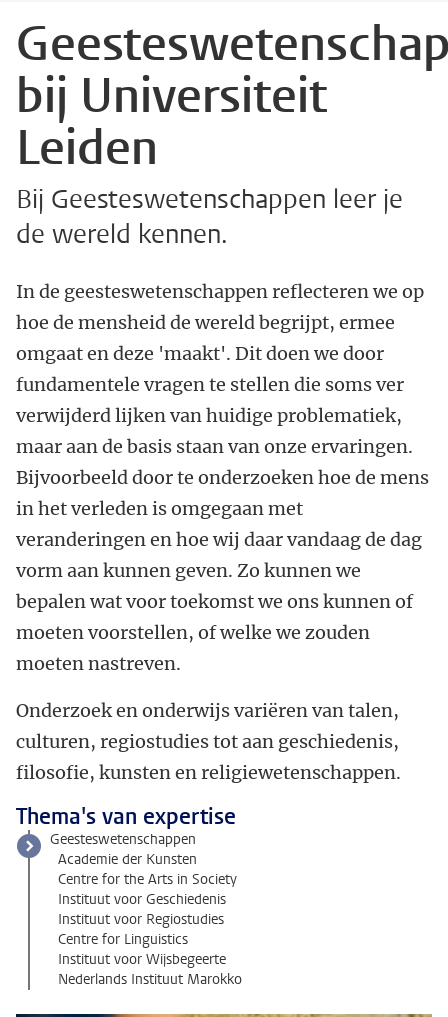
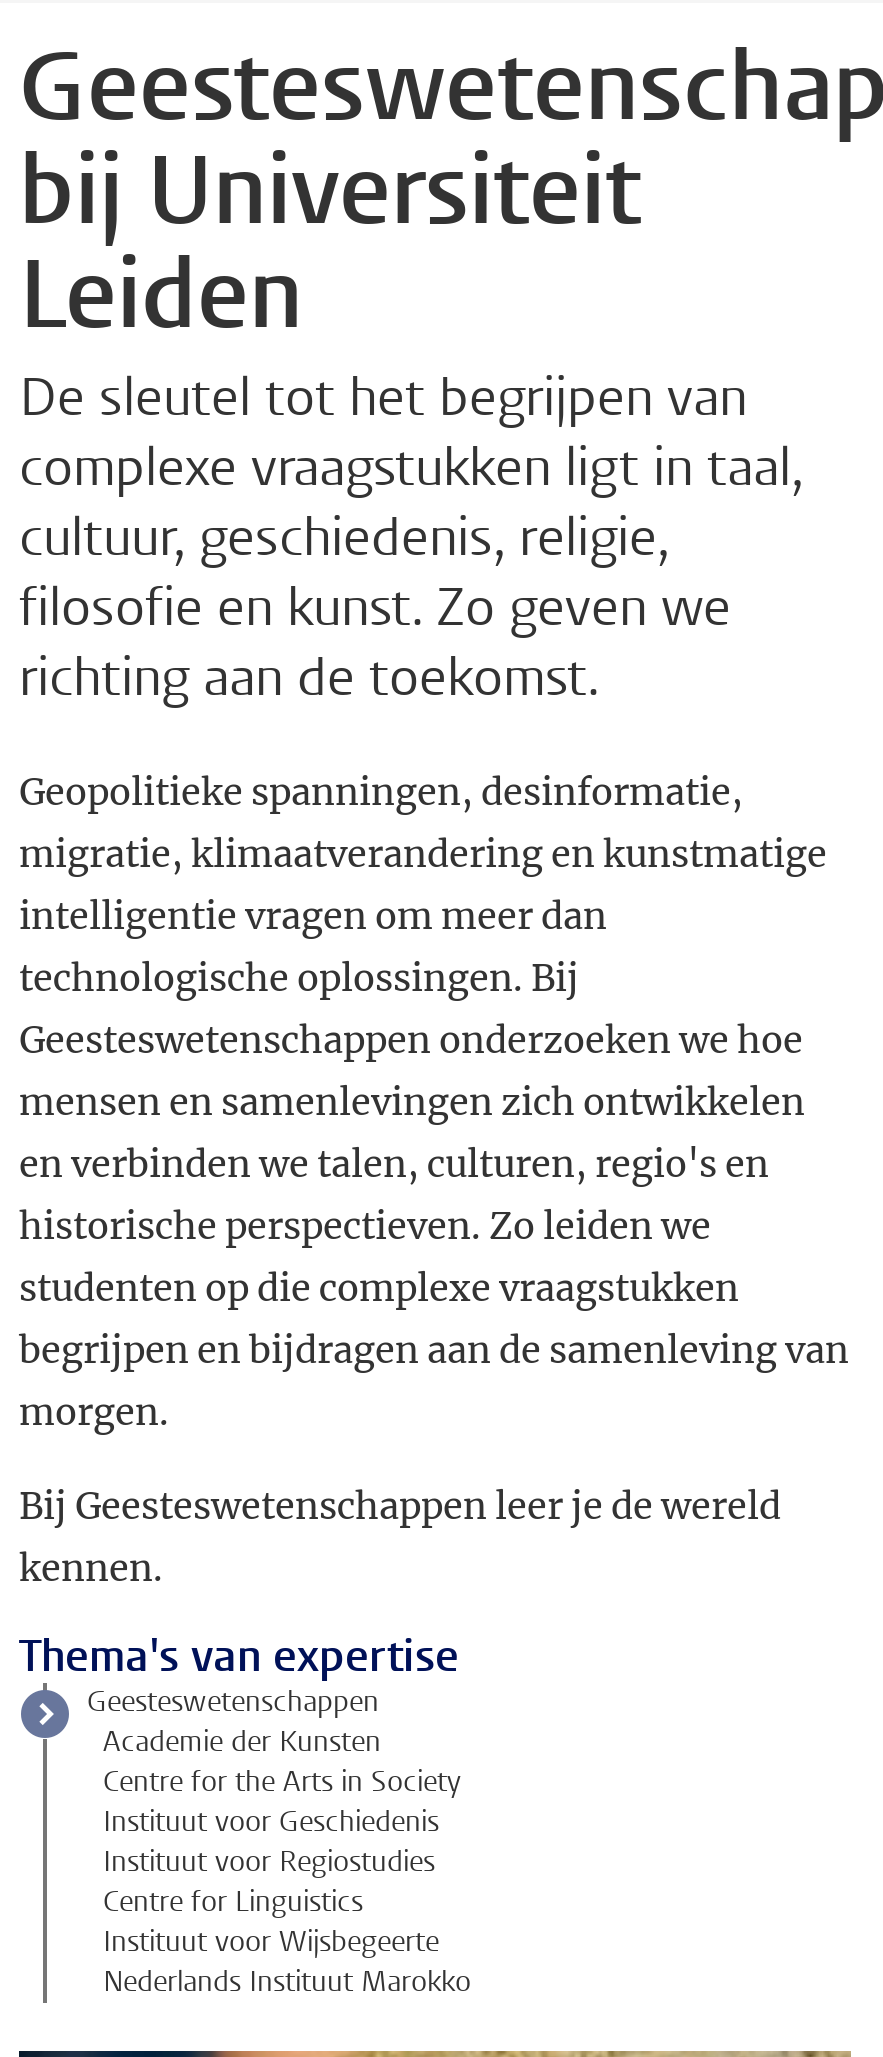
[16,182,403,252] Bij Geesteswetenschappen leer je | de wereld kennen. -> [19,363,803,713] De sleutel tot het begrijpen van | complexe vraagstukken ligt in taal, | cultuur, geschiedenis, religie, | filosofie en kunst. Zo geven we | richting aan de toekomst.
[16,280,429,675] In de geesteswetenschappen reflecteren we op | hoe de mensheid de wereld begrijpt, ermee | omgaat en deze 'maakt'. Dit doen we door | fundamentele vragen te stellen die soms ver | verwijderd lijken van huidige problematiek, | maar aan de basis staan van onze ervaringen. | Bijvoorbeeld door te onderzoeken hoe de mens | in het verleden is omgegaan met | veranderingen en hoe wij daar vandaag de dag | vorm aan kunnen geven. Zo kunnen we | bepalen wat voor toekomst we ons kunnen of | moeten voorstellen, of welke we zouden | moeten nastreven. -> [19,769,849,1435] Geopolitieke spanningen, desinformatie, | migratie, klimaatverandering en kunstmatige | intelligentie vragen om meer dan | technologische oplossingen. Bij | Geesteswetenschappen onderzoeken we hoe | mensen en samenlevingen zich ontwikkelen | en verbinden we talen, culturen, regio's en | historische perspectieven. Zo leiden we | studenten op die complexe vraagstukken | begrijpen en bijdragen aan de samenleving van | morgen.
[16,699,405,784] Onderzoek en onderwijs variëren van talen, | culturen, regiostudies tot aan geschiedenis, | filosofie, kunsten en religiewetenschappen. -> [19,1483,781,1591] Bij Geesteswetenschappen leer je de wereld | kennen.

